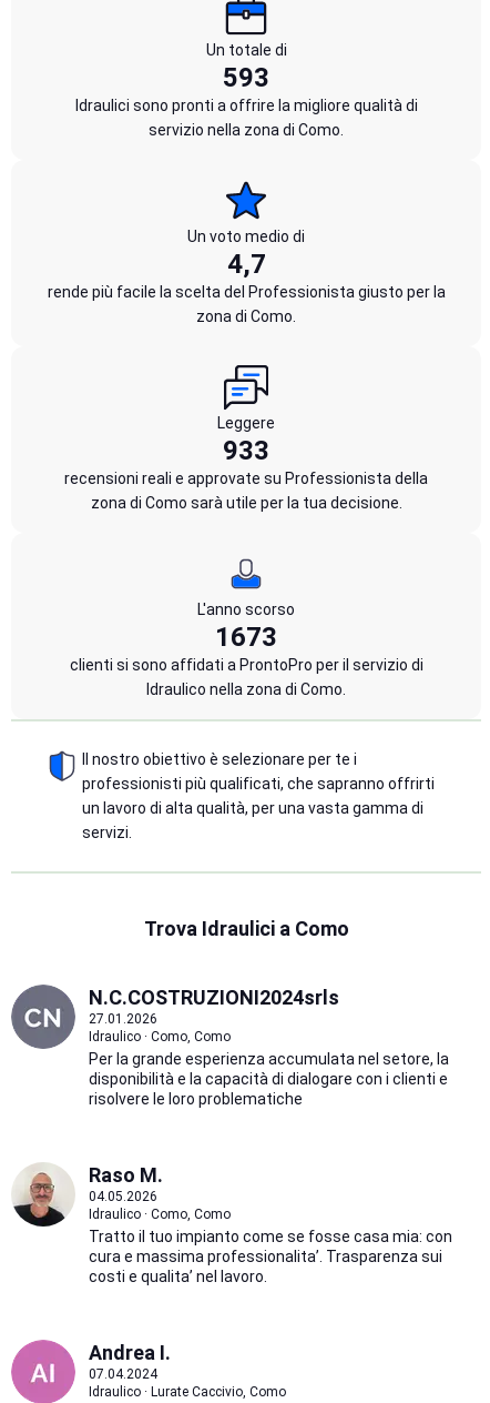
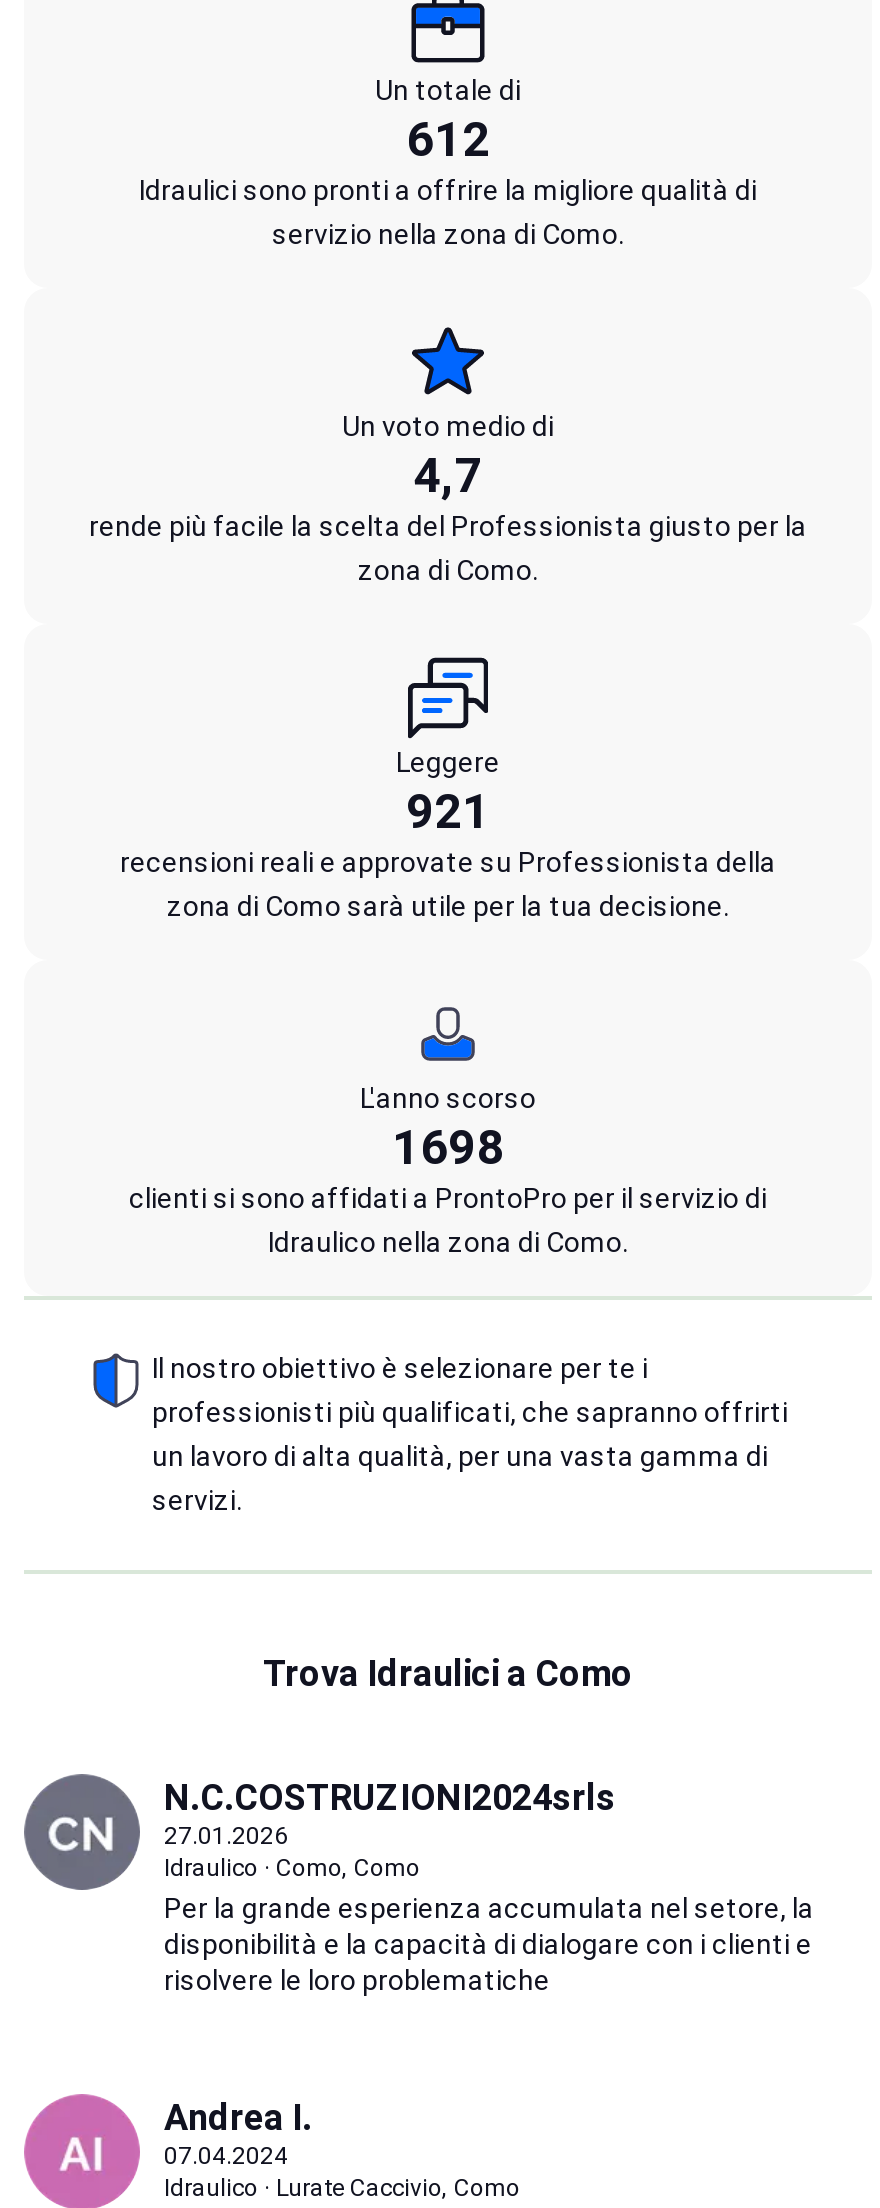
[223,62,269,93] 593 -> [406,112,490,168] 612
[223,435,269,466] 933 -> [406,784,490,840] 921
[215,621,277,652] 1673 -> [392,1120,504,1176] 1698
[11,1163,452,1285] [image] | Raso M. | 04.05.2026 | Idraulico · Como, Como | Tratto il tuo impianto come se fosse casa mia: con | cura e massima professionalita’. Trasparenza sui | costi e qualita’ nel lavoro. -> none

